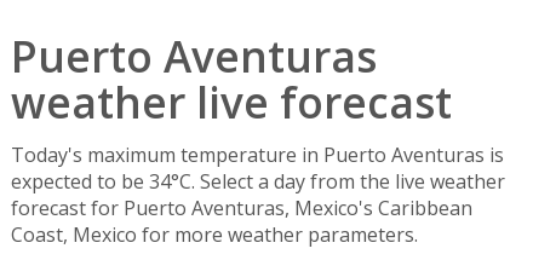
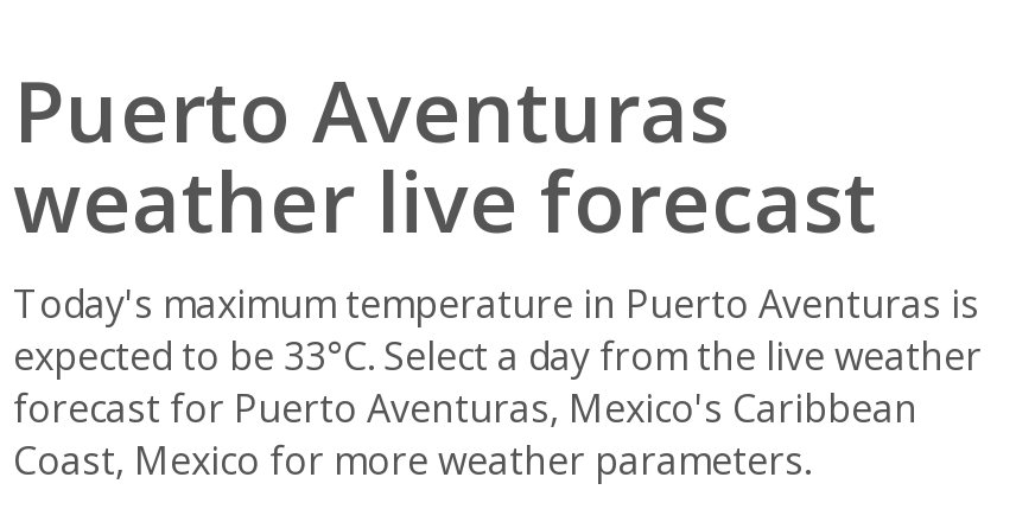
[11,168,505,195] expected to be 34°C. Select a day from the live weather -> [13,330,982,382] expected to be 33°C. Select a day from the live weather

